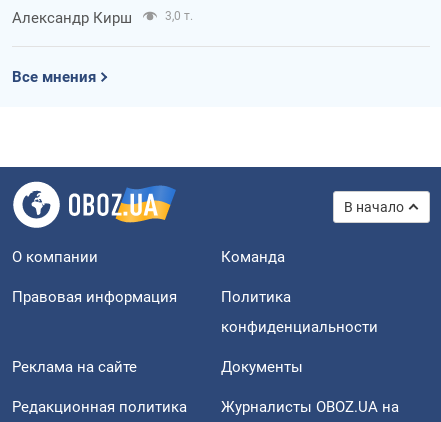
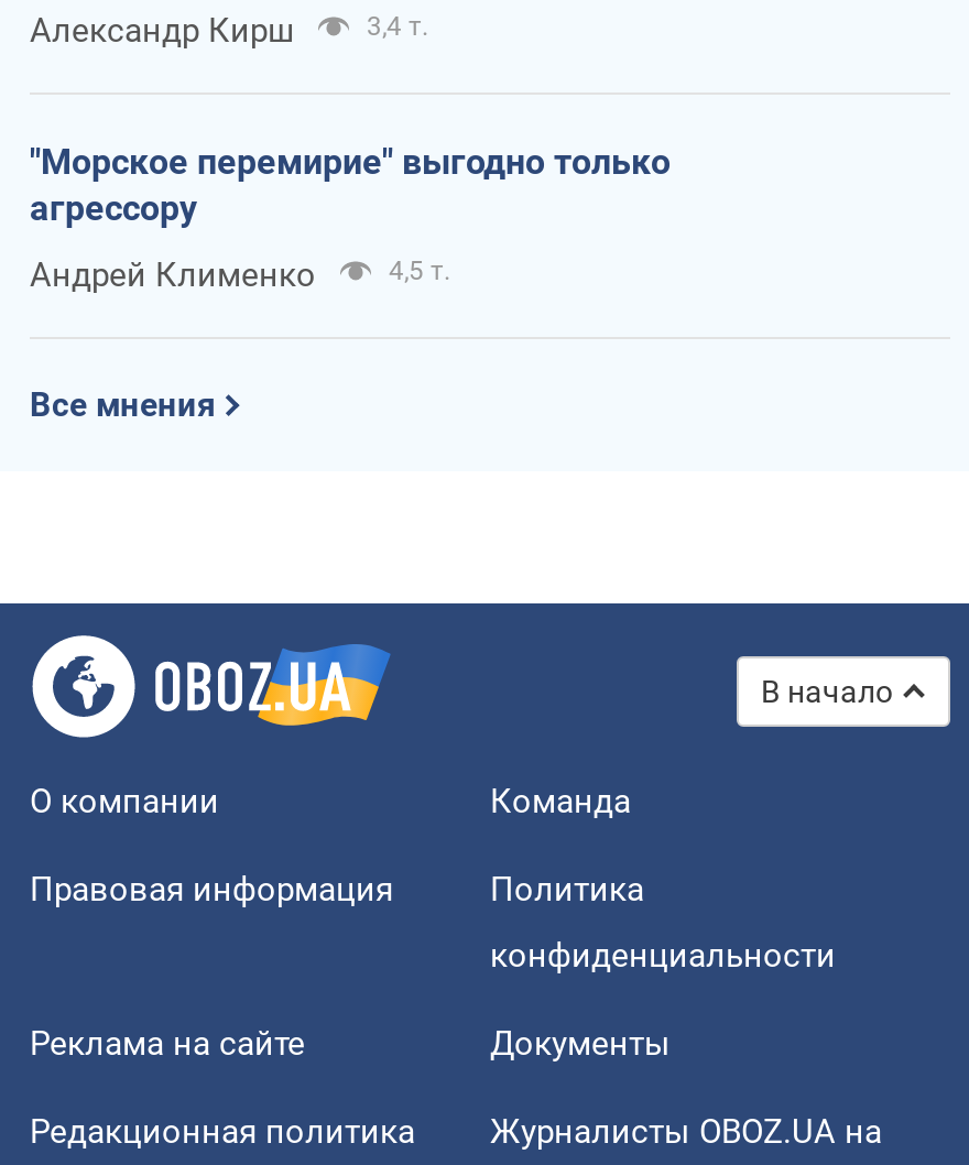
[165,9,193,23] 3,0 т. -> [30,10,671,294] 3,4 т. | "Морское перемирие" выгодно только | агрессору | Андрей Клименко | 4,5 т.

